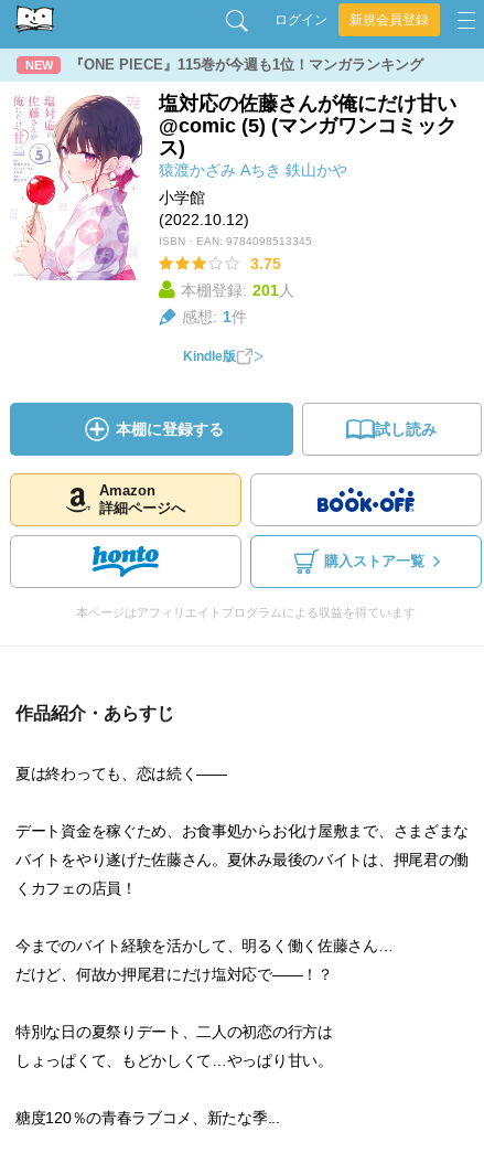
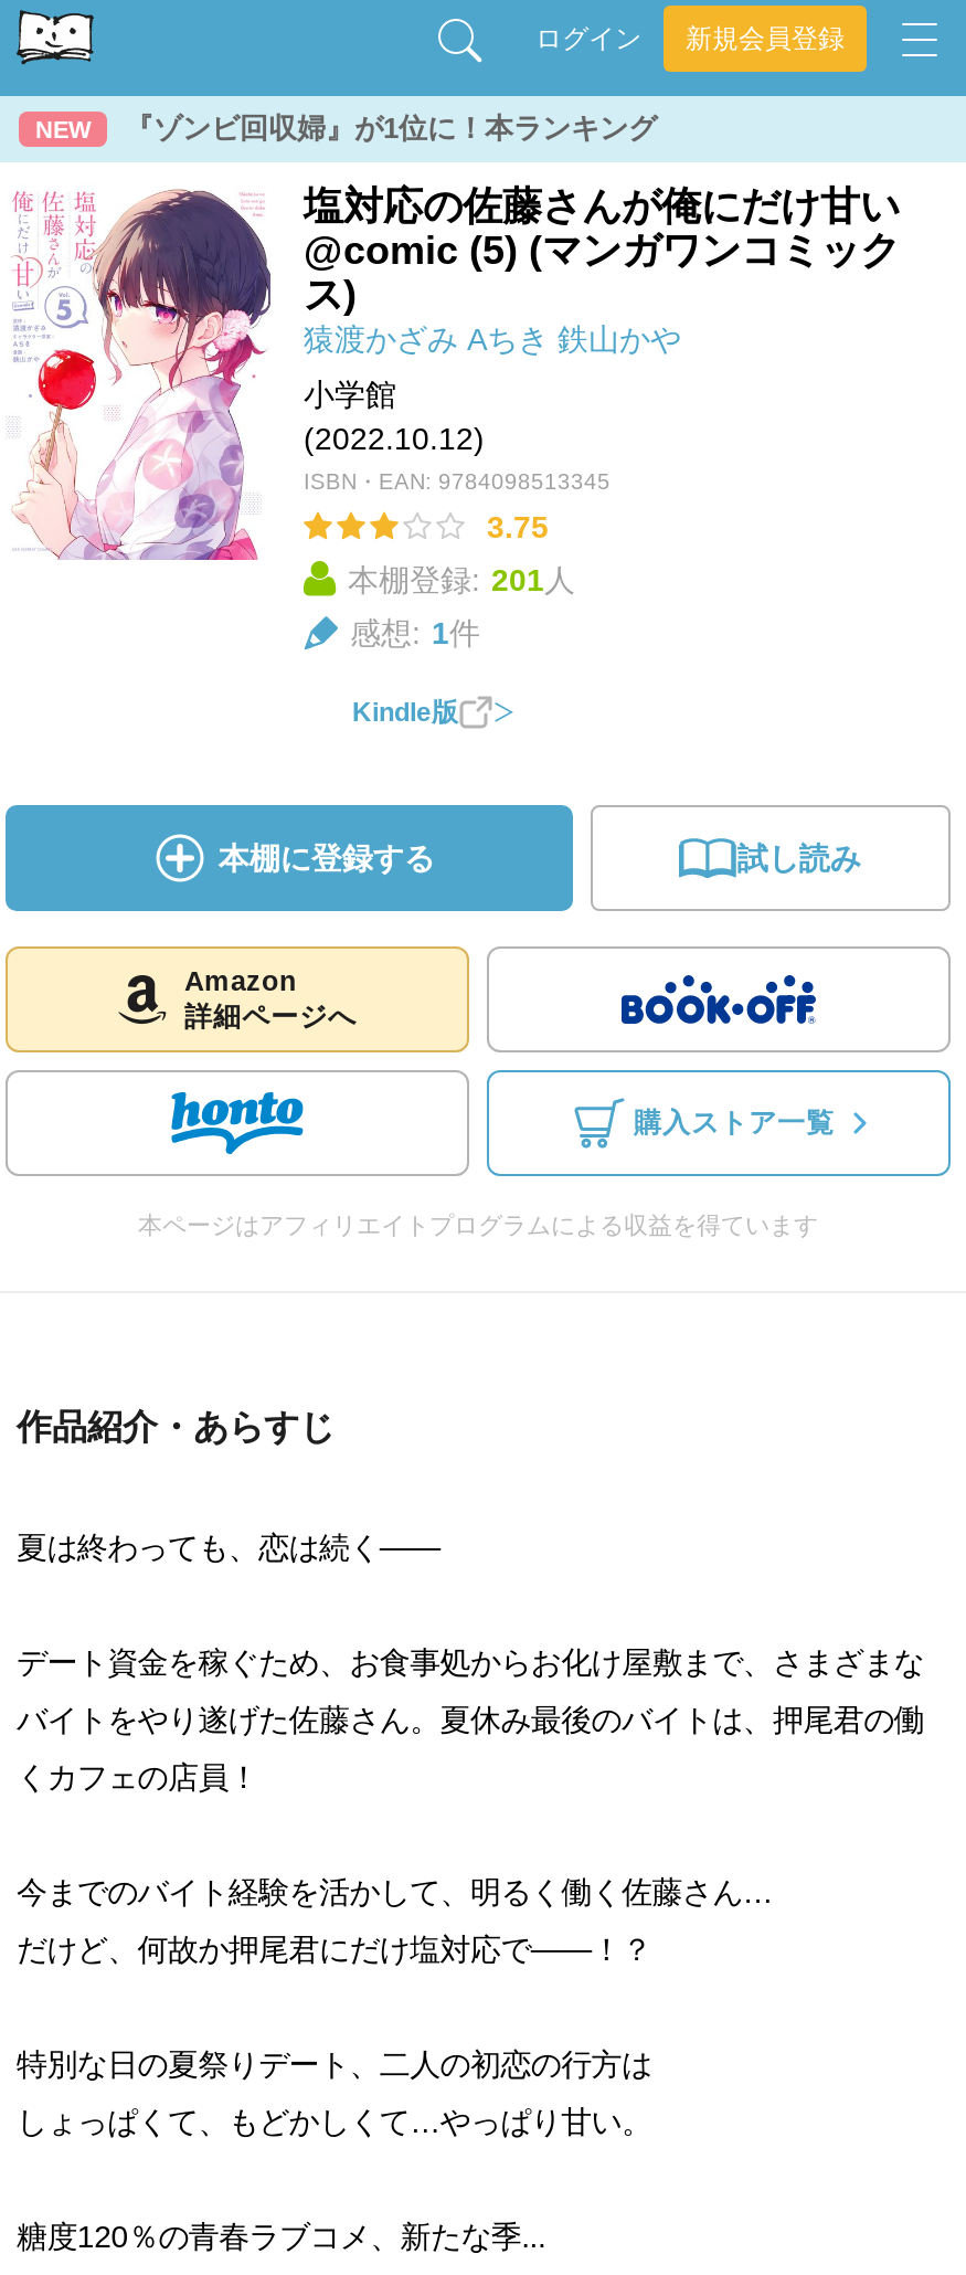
[69,56,423,73] 『ONE PIECE』115巻が今週も1位！マンガランキング -> [125,112,657,145] 『ゾンビ回収婦』が1位に！本ランキング

